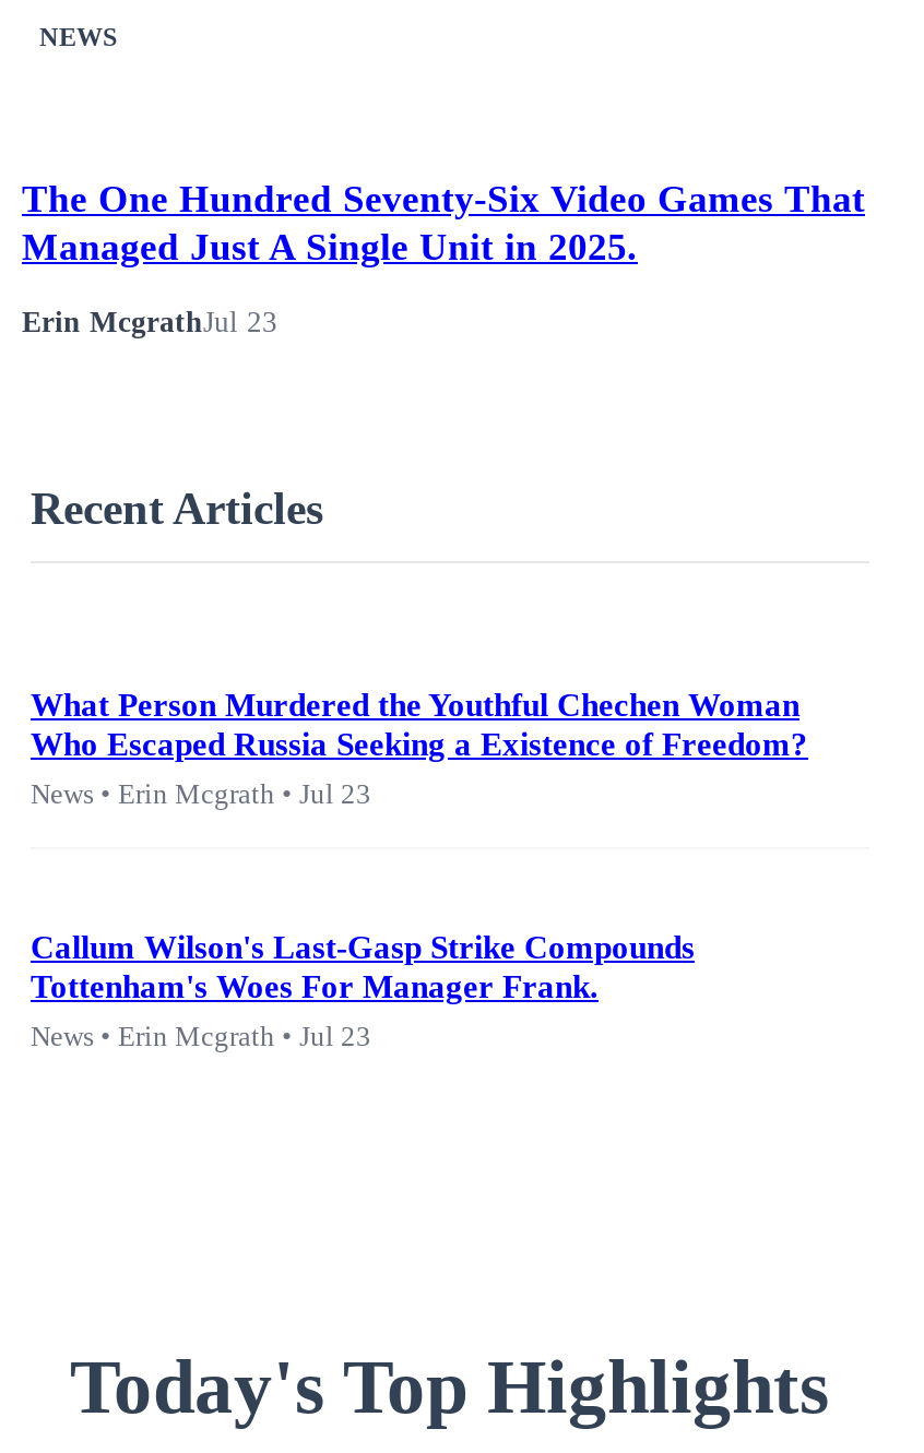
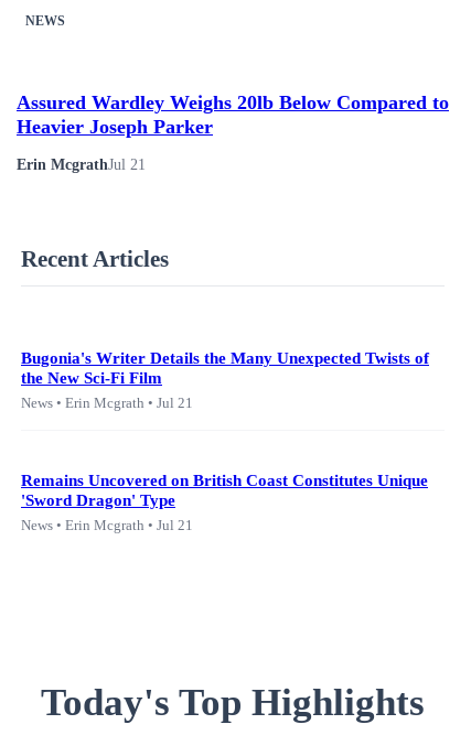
[22,176,865,268] The One Hundred Seventy-Six Video Games That | Managed Just A Single Unit in 2025. -> [17,91,449,138] Assured Wardley Weighs 20lb Below Compared to | Heavier Joseph Parker
[22,305,277,338] Erin McgrathJul 23 -> [17,156,146,173] Erin McgrathJul 21
[31,685,808,762] What Person Murdered the Youthful Chechen Woman | Who Escaped Russia Seeking a Existence of Freedom? -> [21,348,429,387] Bugonia's Writer Details the Many Unexpected Twists of | the New Sci-Fi Film
[31,779,371,810] News • Erin Mcgrath • Jul 23 -> [21,395,193,411] News • Erin Mcgrath • Jul 21
[31,928,695,1004] Callum Wilson's Last-Gasp Strike Compounds | Tottenham's Woes For Manager Frank. -> [21,471,428,509] Remains Uncovered on British Coast Constitutes Unique | 'Sword Dragon' Type
[31,1022,371,1052] News • Erin Mcgrath • Jul 23 -> [21,518,193,533] News • Erin Mcgrath • Jul 21

